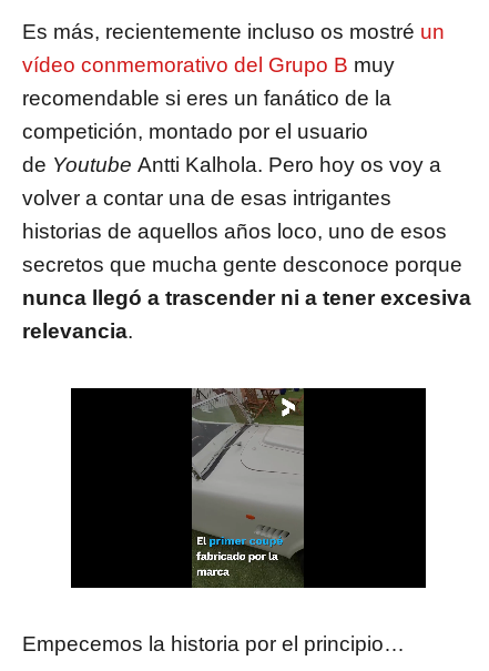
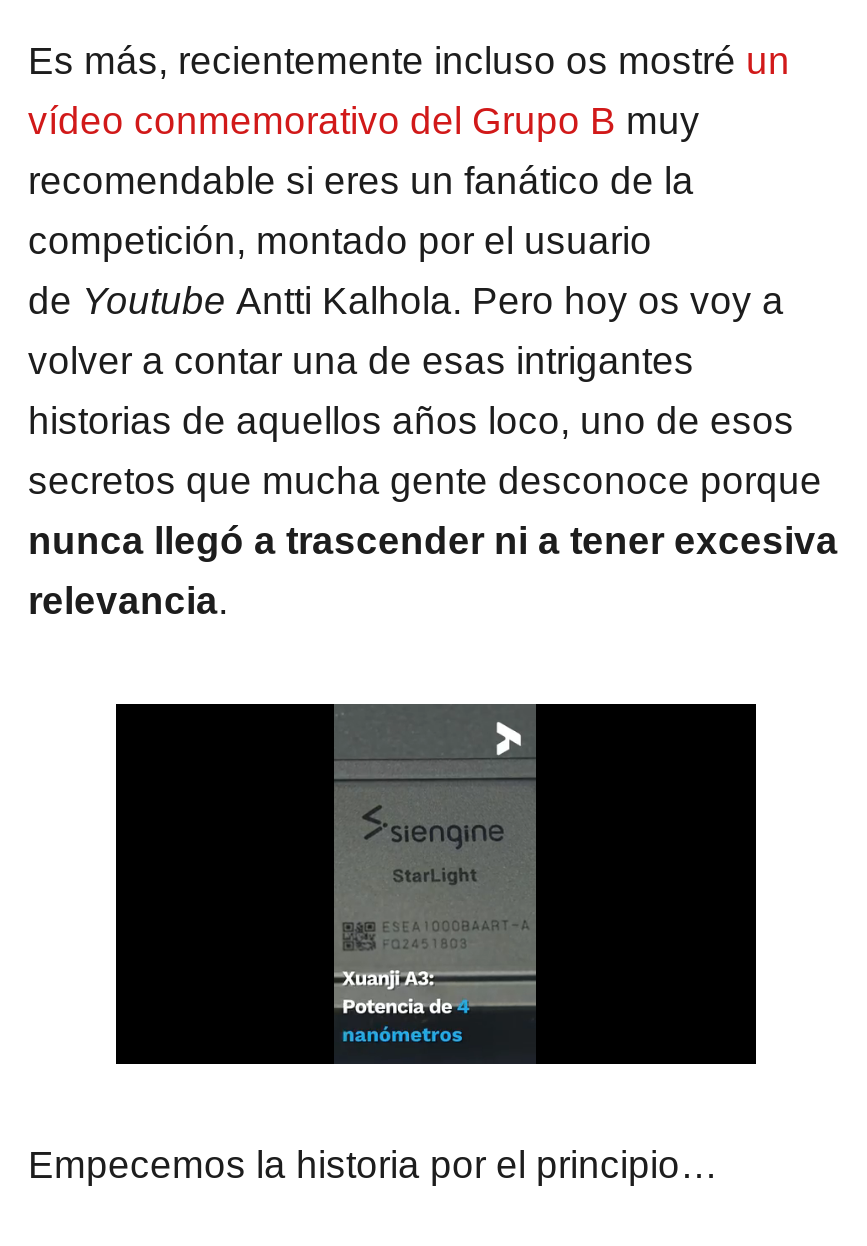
[193,388,304,587] [image] -> [334,704,536,1060] [image]

